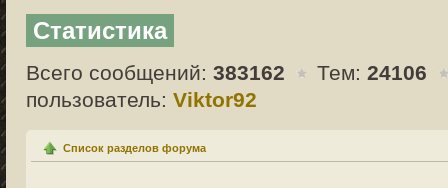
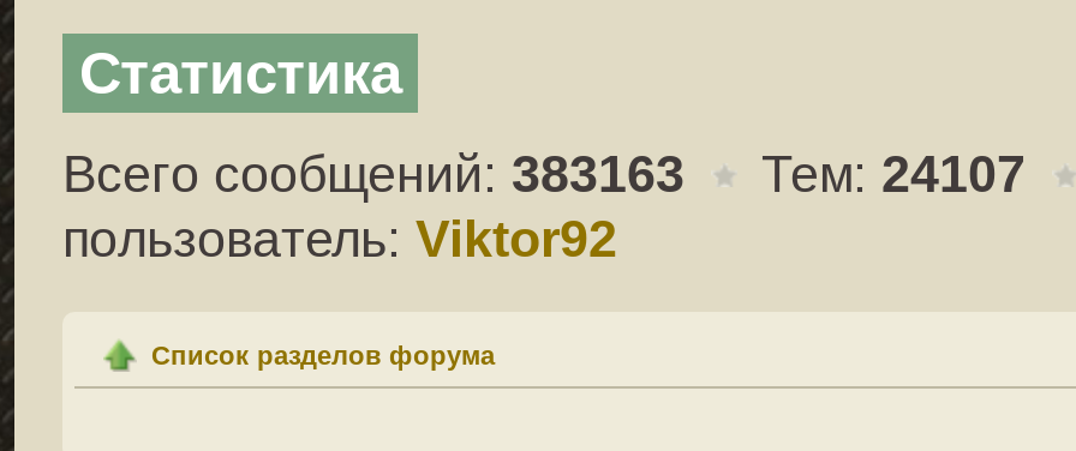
[26,60,285,84] Всего сообщений: 383162 -> [62,145,685,203] Всего сообщений: 383163
[311,60,427,84] Тем: 24106 -> [747,145,1026,203] Тем: 24107

